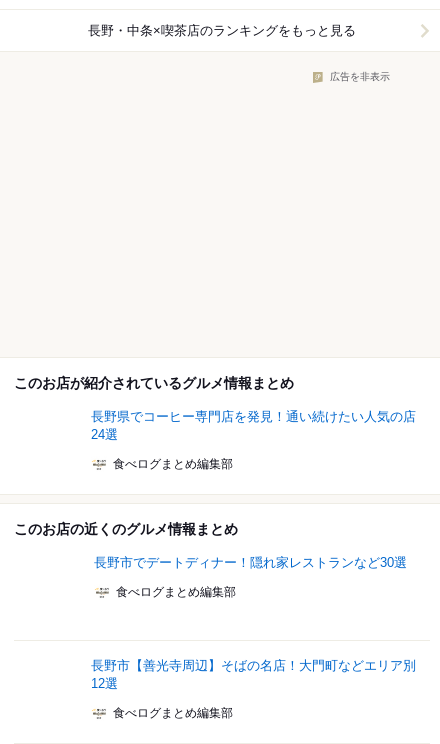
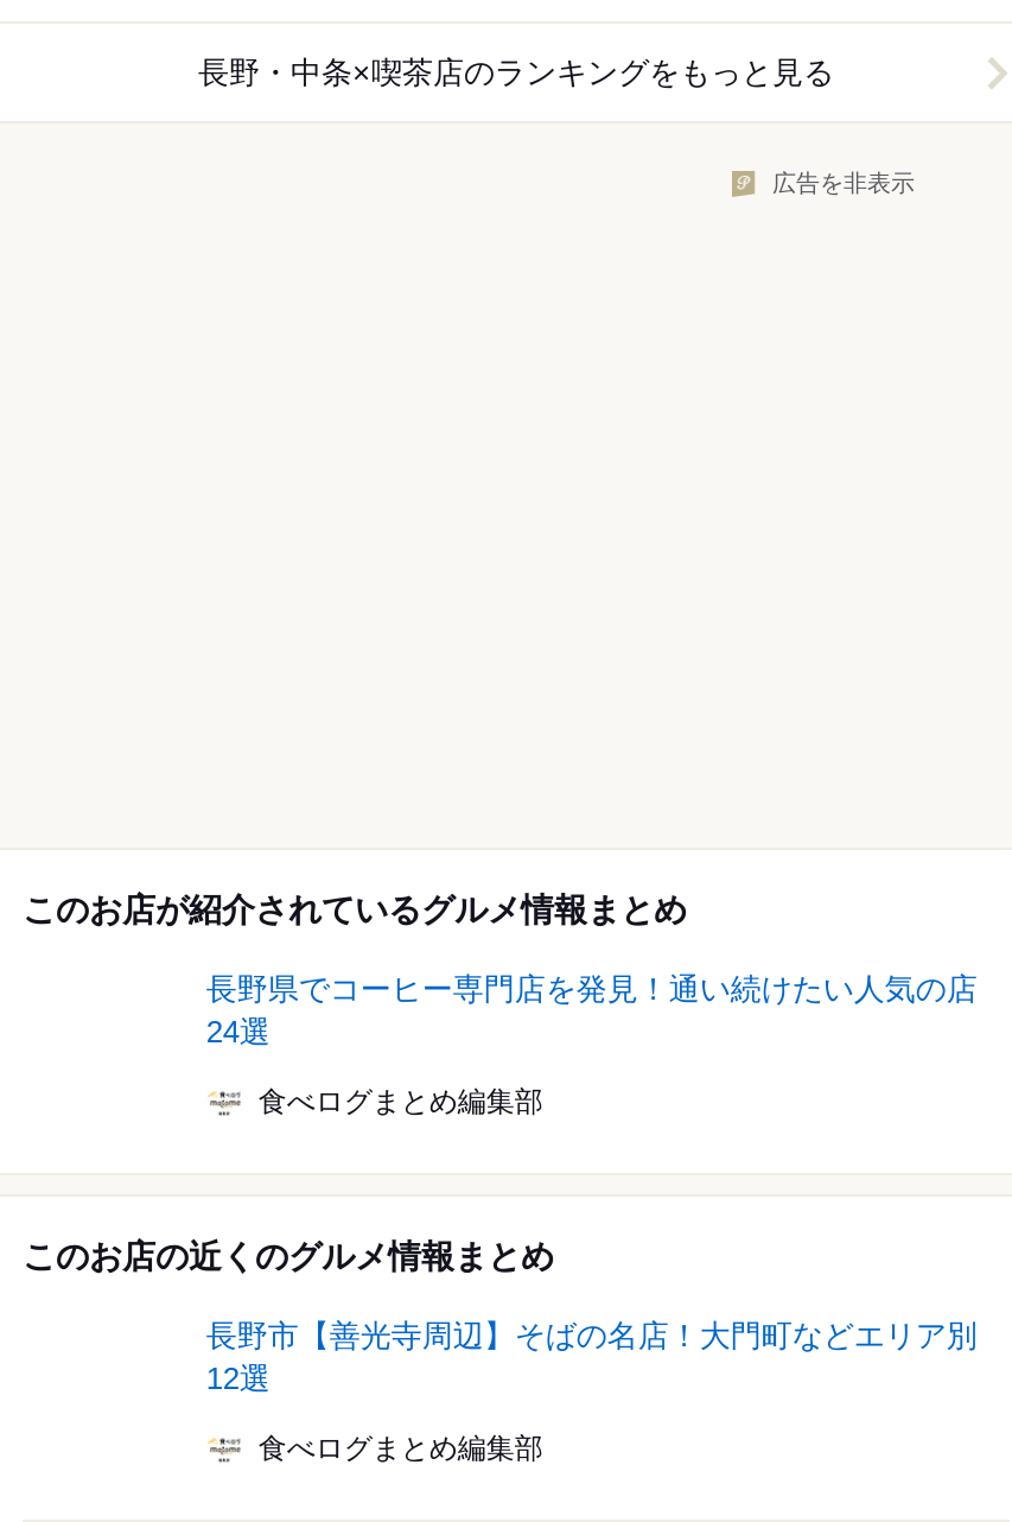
[94,555,407,599] 長野市でデートディナー！隠れ家レストランなど30選 | 食べログまとめ編集部 -> none

